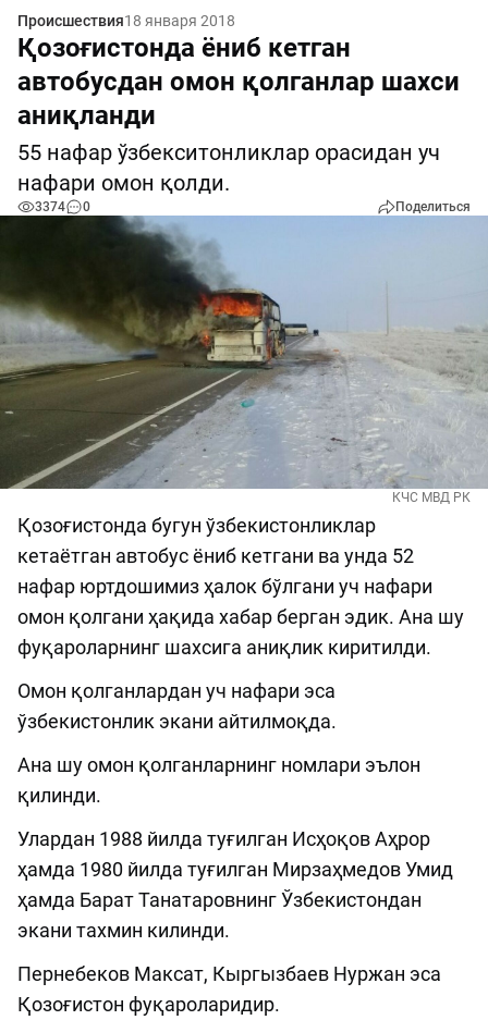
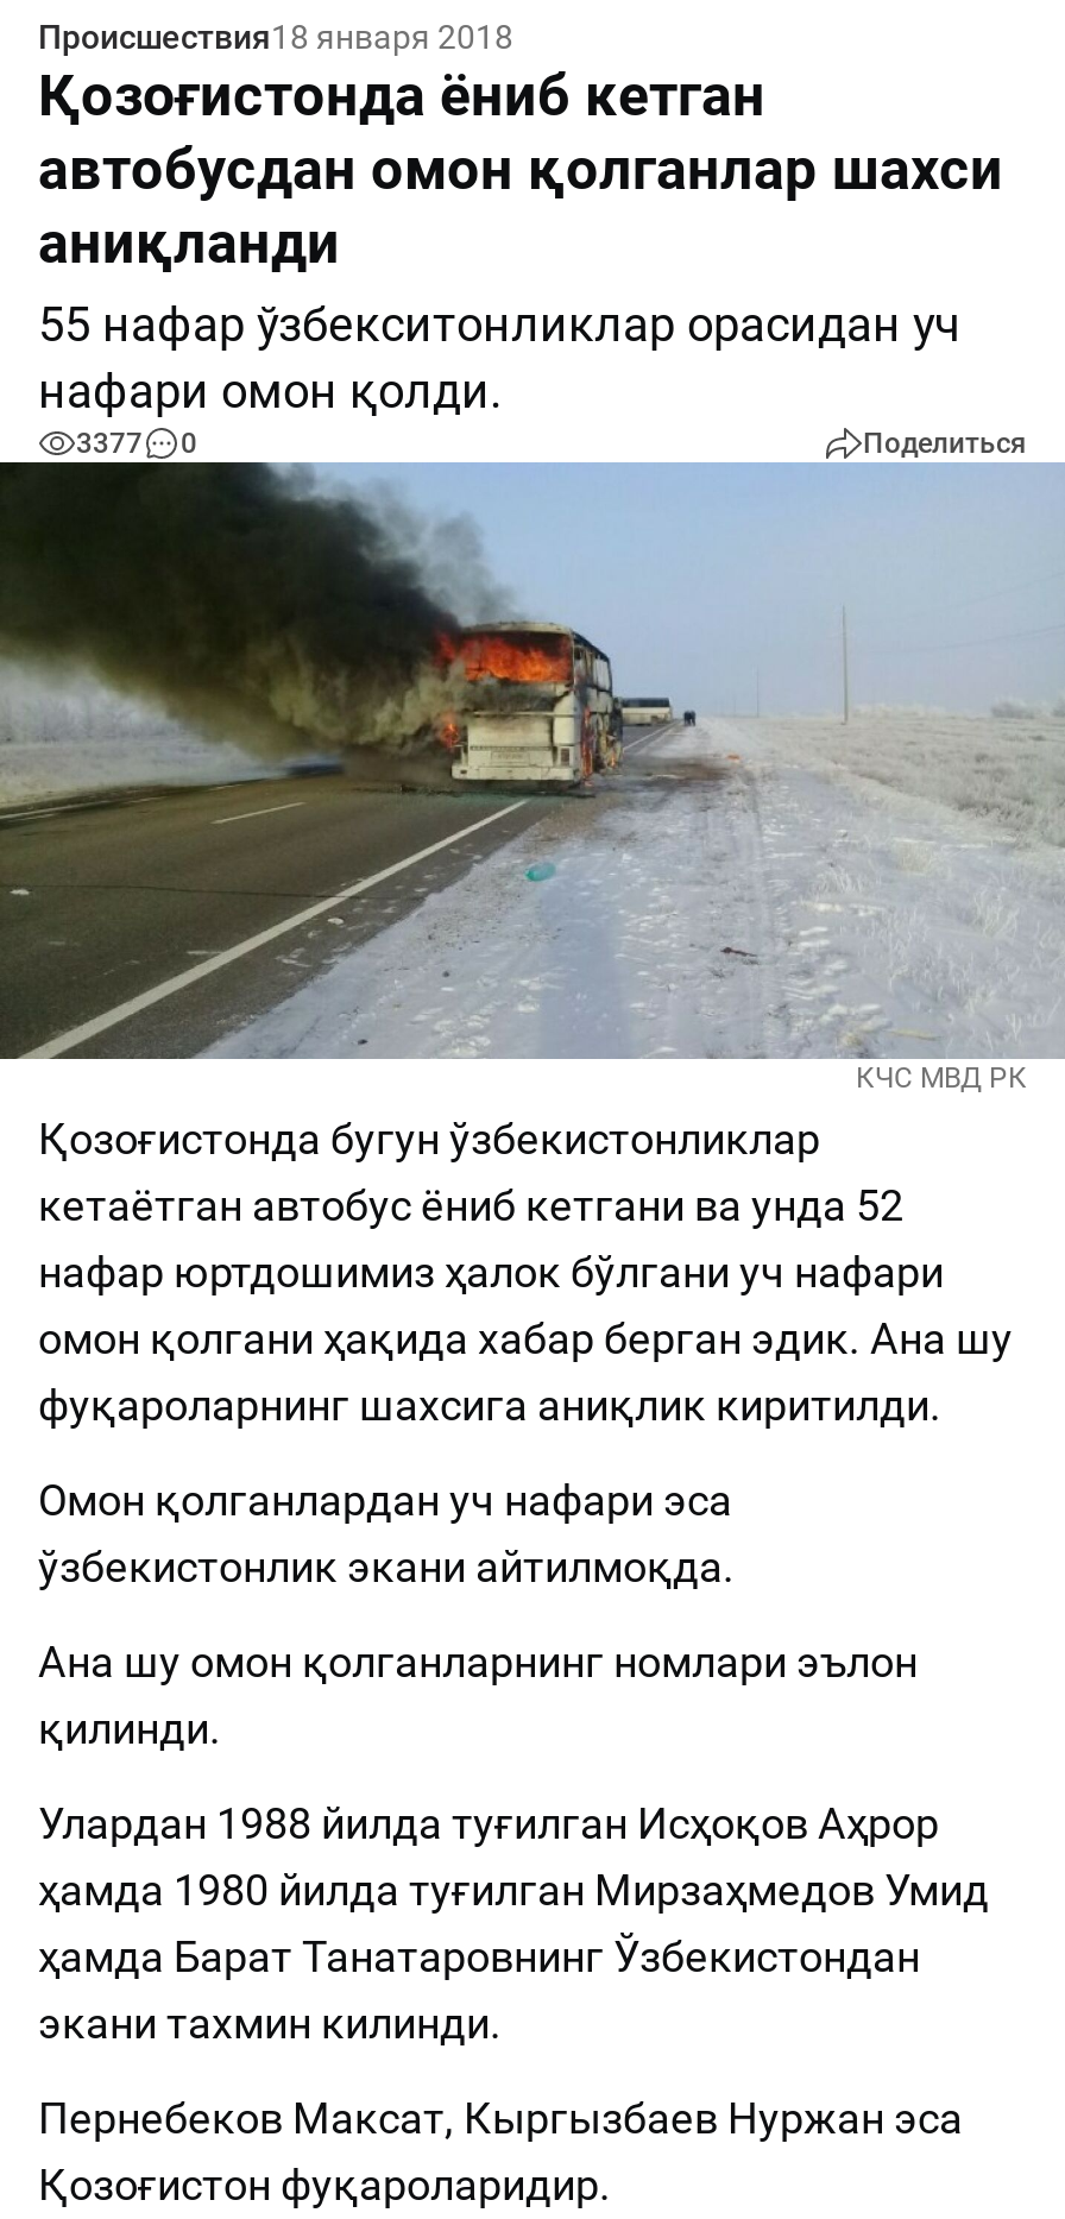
[35,199,90,214] 3374 0 -> [76,427,197,460] 3377 0

